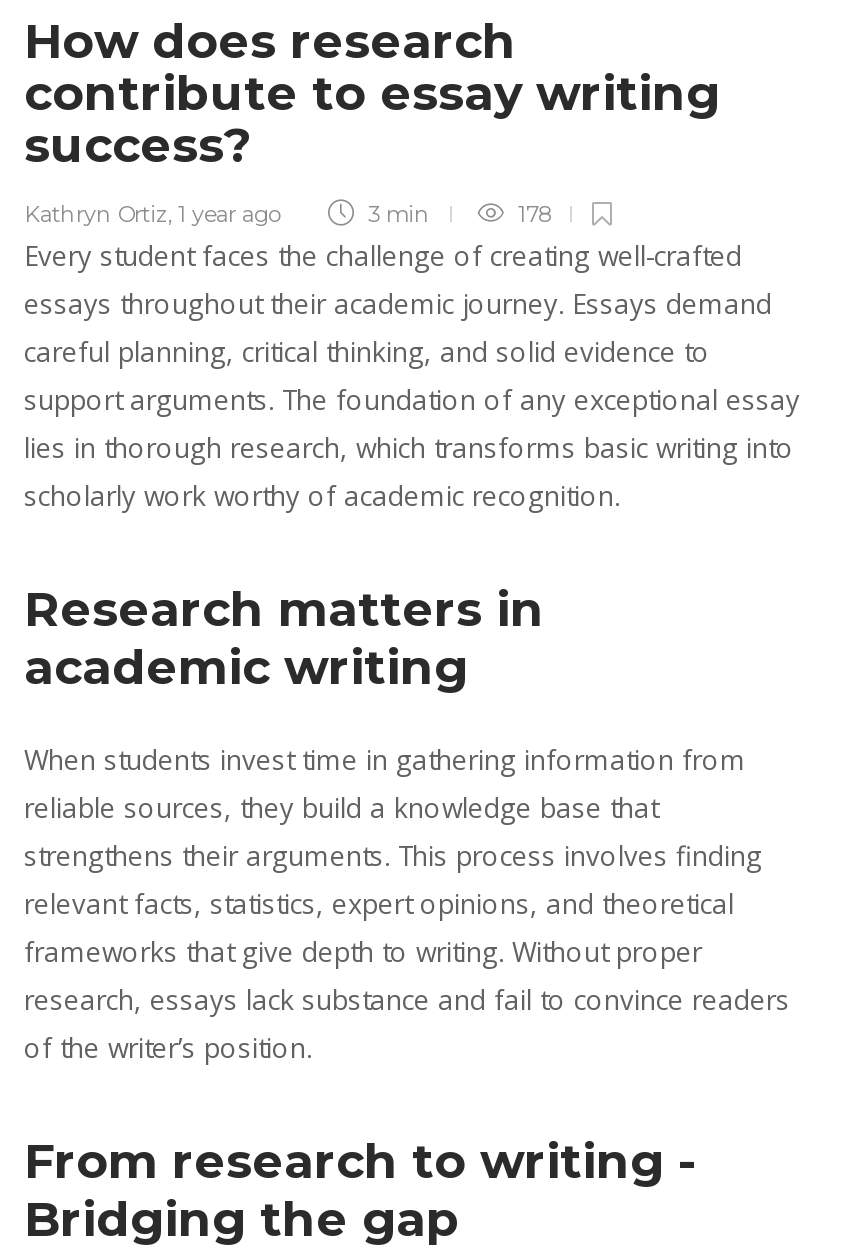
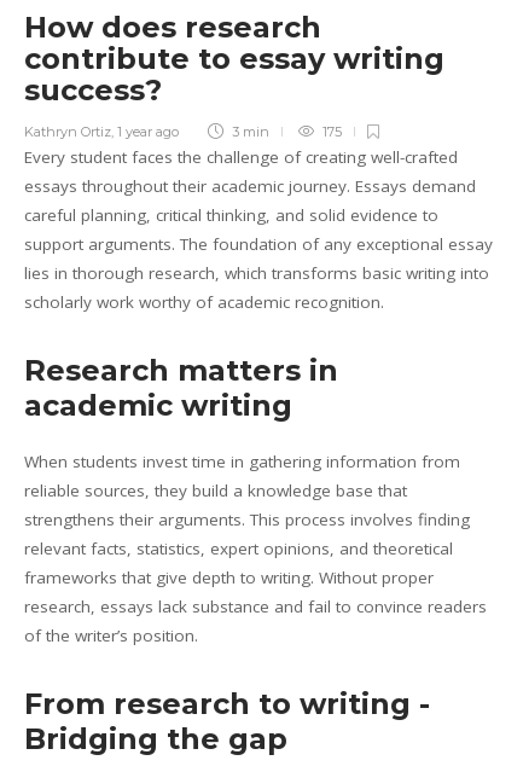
[512,200,550,228] 178 -> [319,123,342,140] 175

